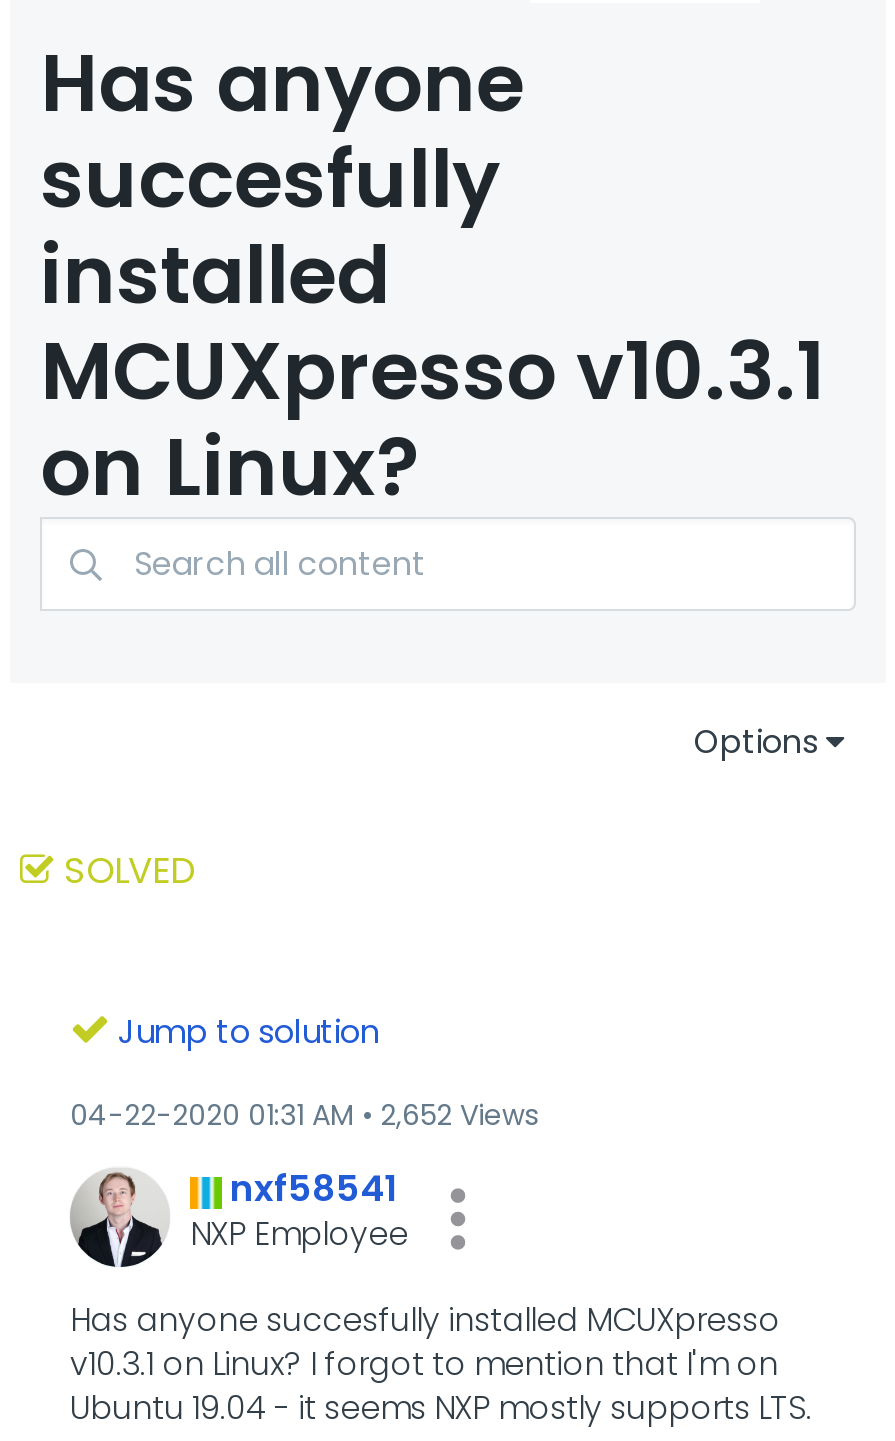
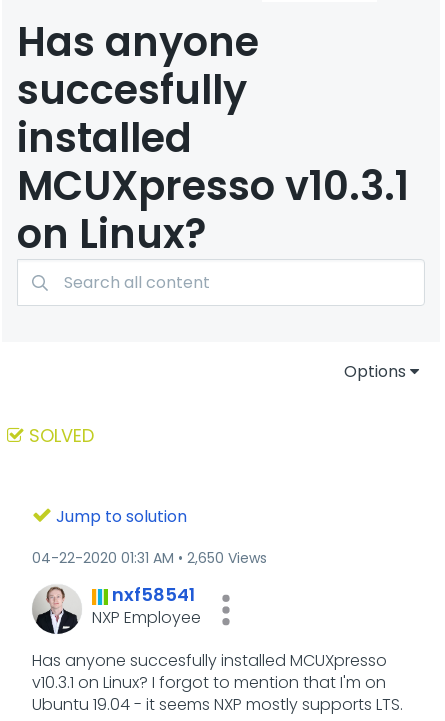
[70,1095,538,1135] 04-22-2020 01:31 AM 2,652 Views -> [32,548,267,568] 04-22-2020 01:31 AM 2,650 Views

